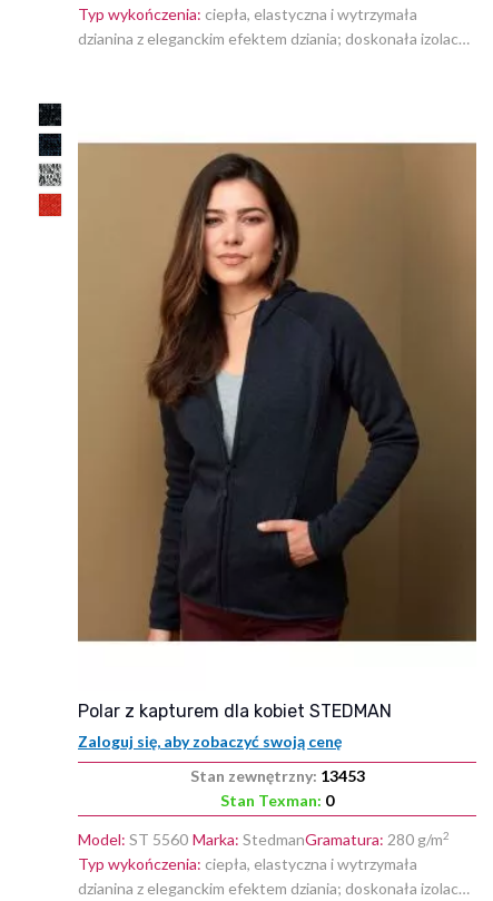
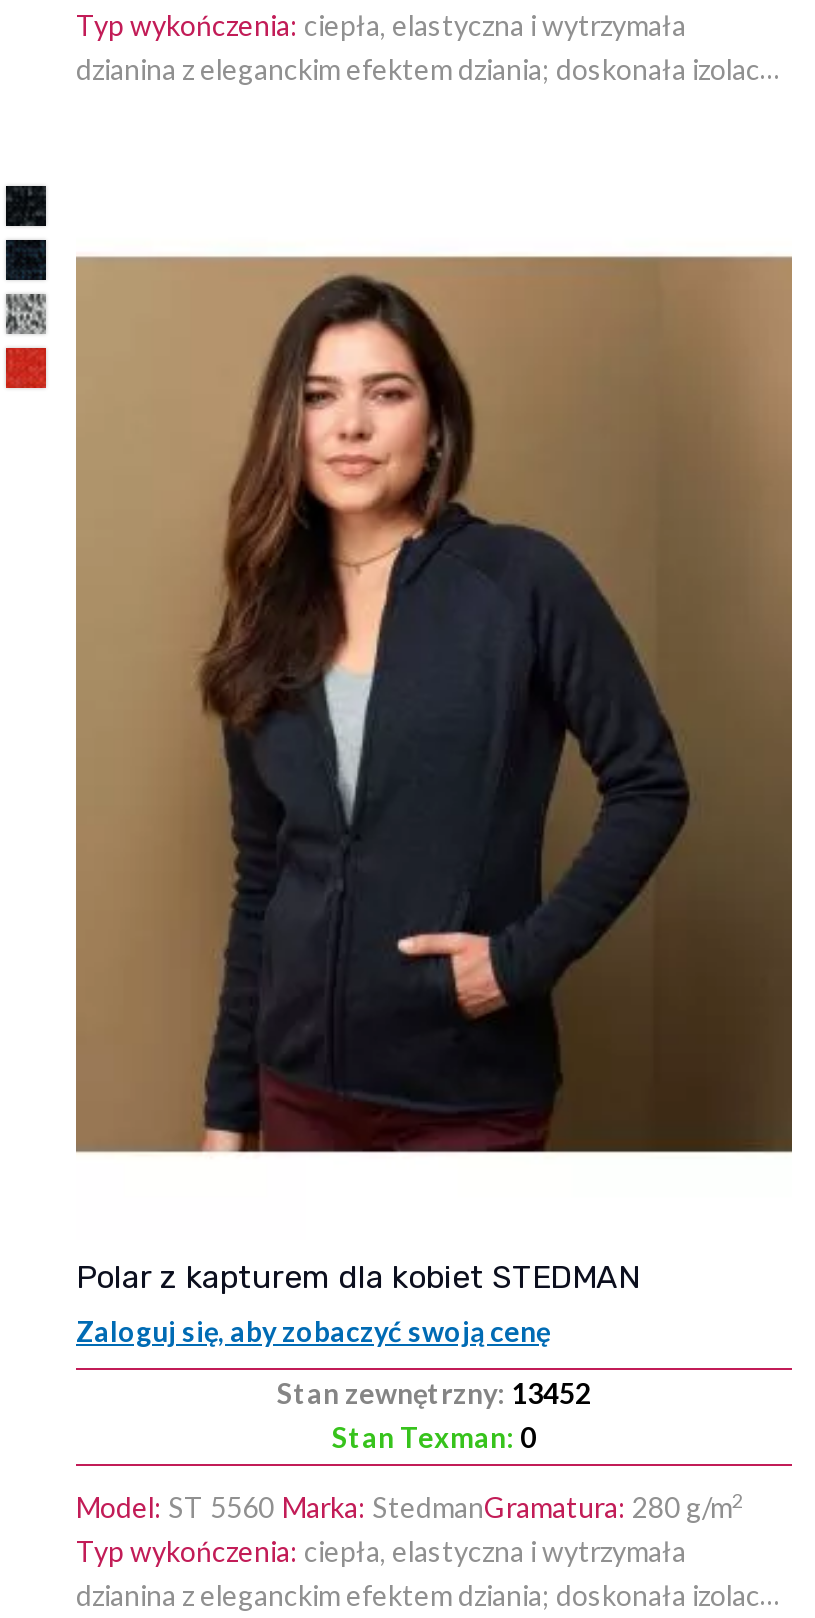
[190,766,364,785] Stan zewnętrzny: 13453 -> [277,1375,591,1409] Stan zewnętrzny: 13452

